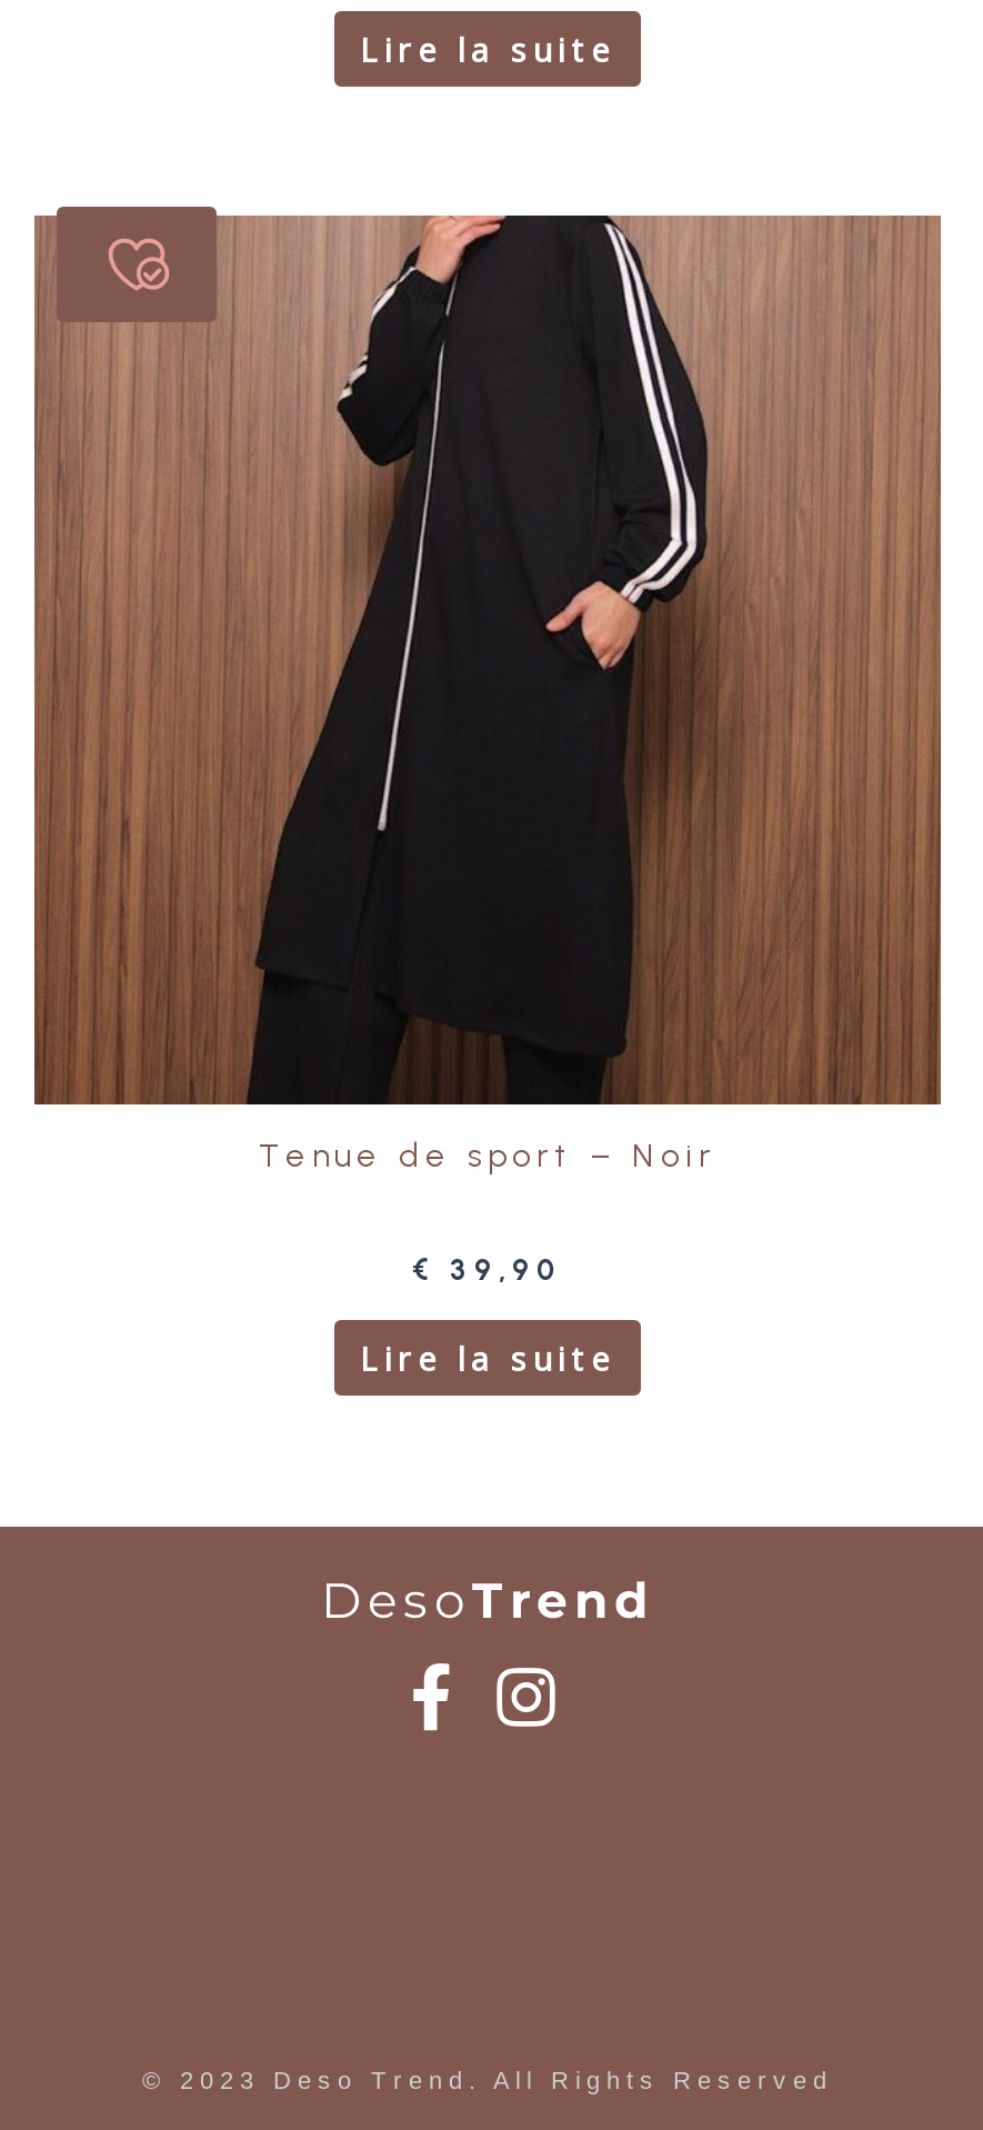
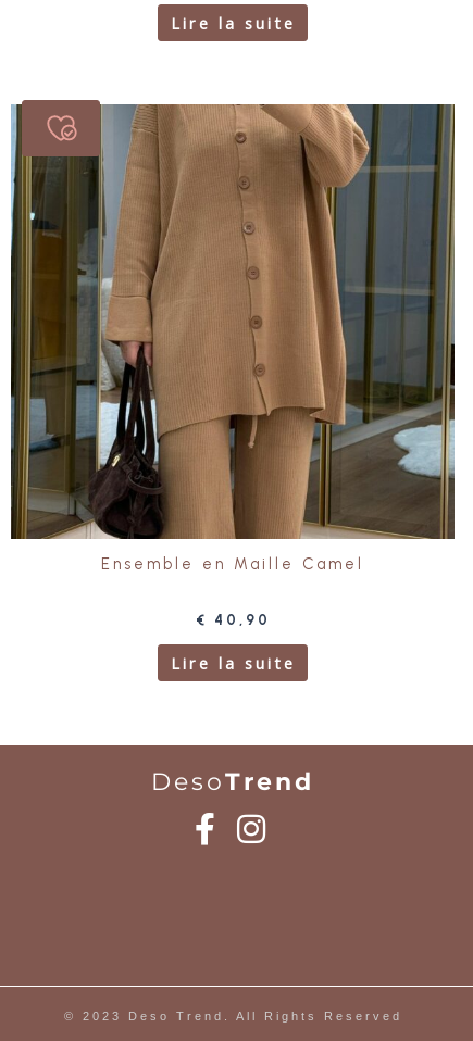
[32,213,943,1175] [image] | Tenue de sport – Noir -> [10,103,456,574] [image] | Ensemble en Maille Camel
[412,1253,563,1287] €39,90 -> [195,612,270,628] €40,90

